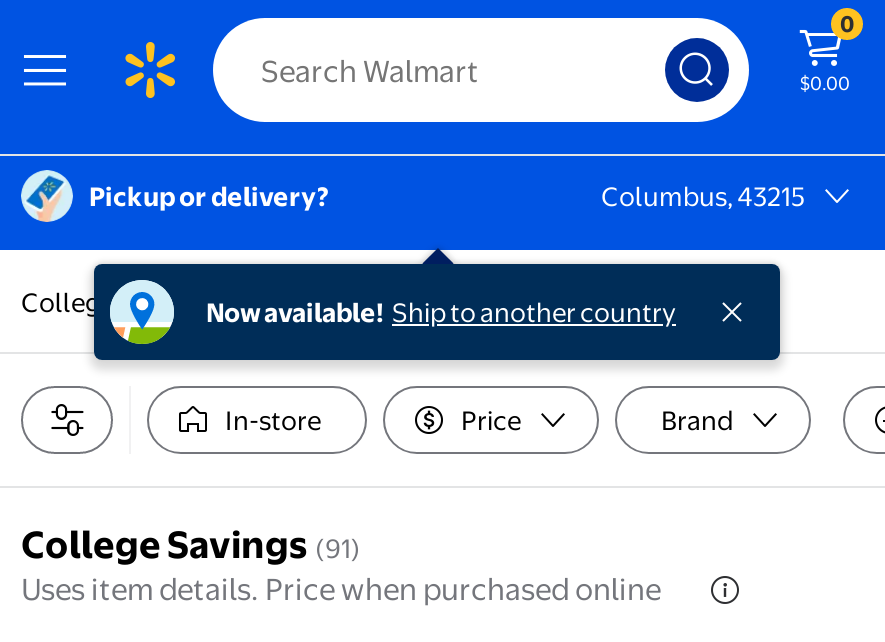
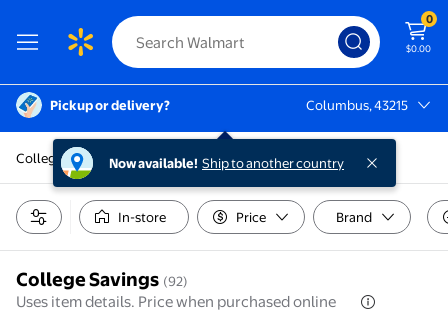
[21,522,361,568] College Savings (91) -> [16,268,188,291] College Savings (92)

